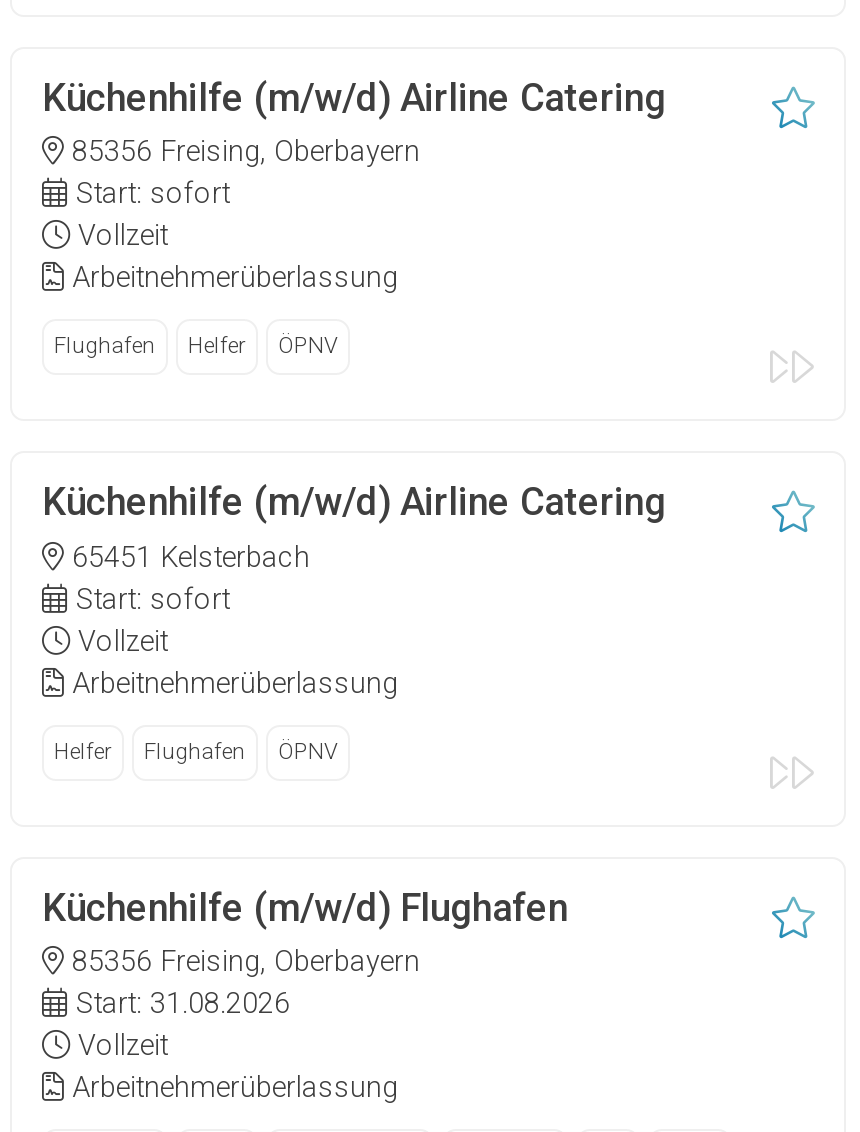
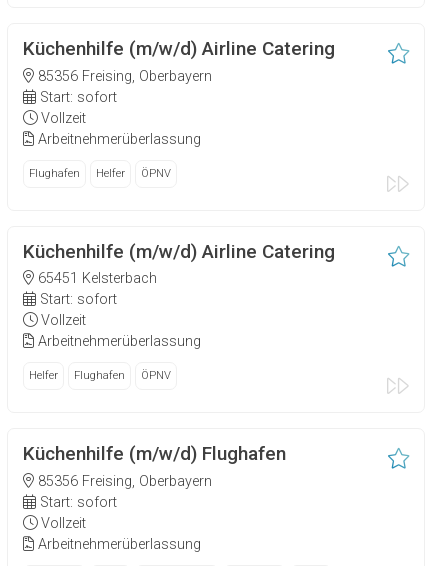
[68,987,290,1021] Start: 31.08.2026 -> [36,494,117,511] Start: sofort

